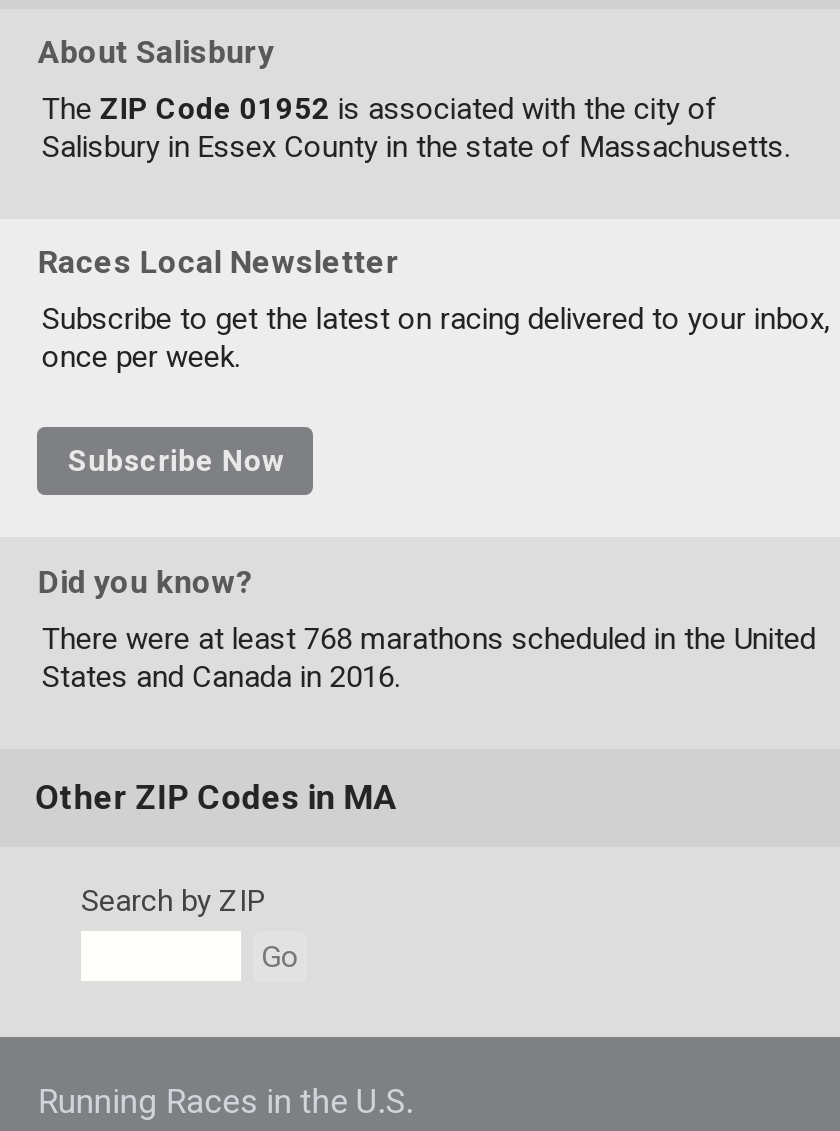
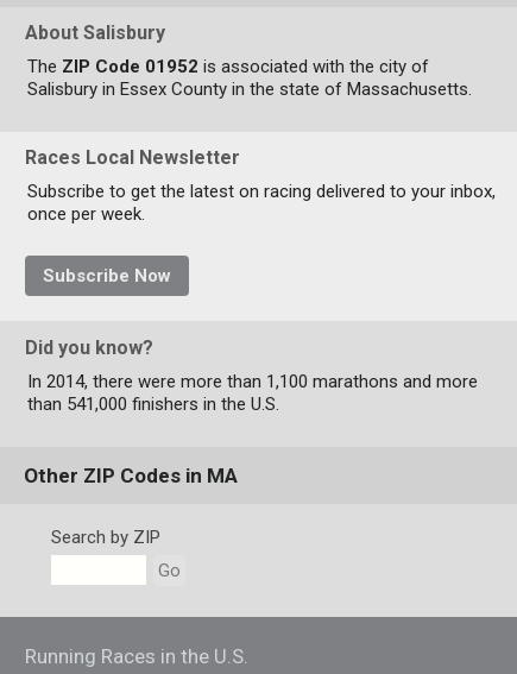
[42,620,816,694] There were at least 768 marathons scheduled in the United | States and Canada in 2016. -> [28,370,478,414] In 2014, there were more than 1,100 marathons and more | than 541,000 finishers in the U.S.

